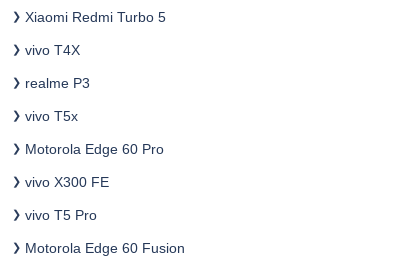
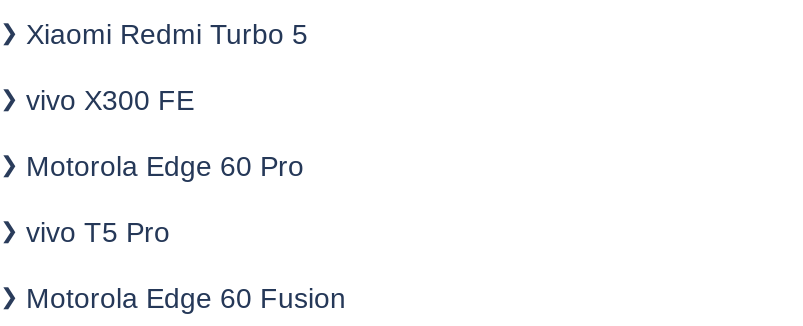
[25,42,90,124] vivo T4X | realme P3 | vivo T5x -> [26,84,194,116] vivo X300 FE
[25,174,109,190] vivo X300 FE -> none

